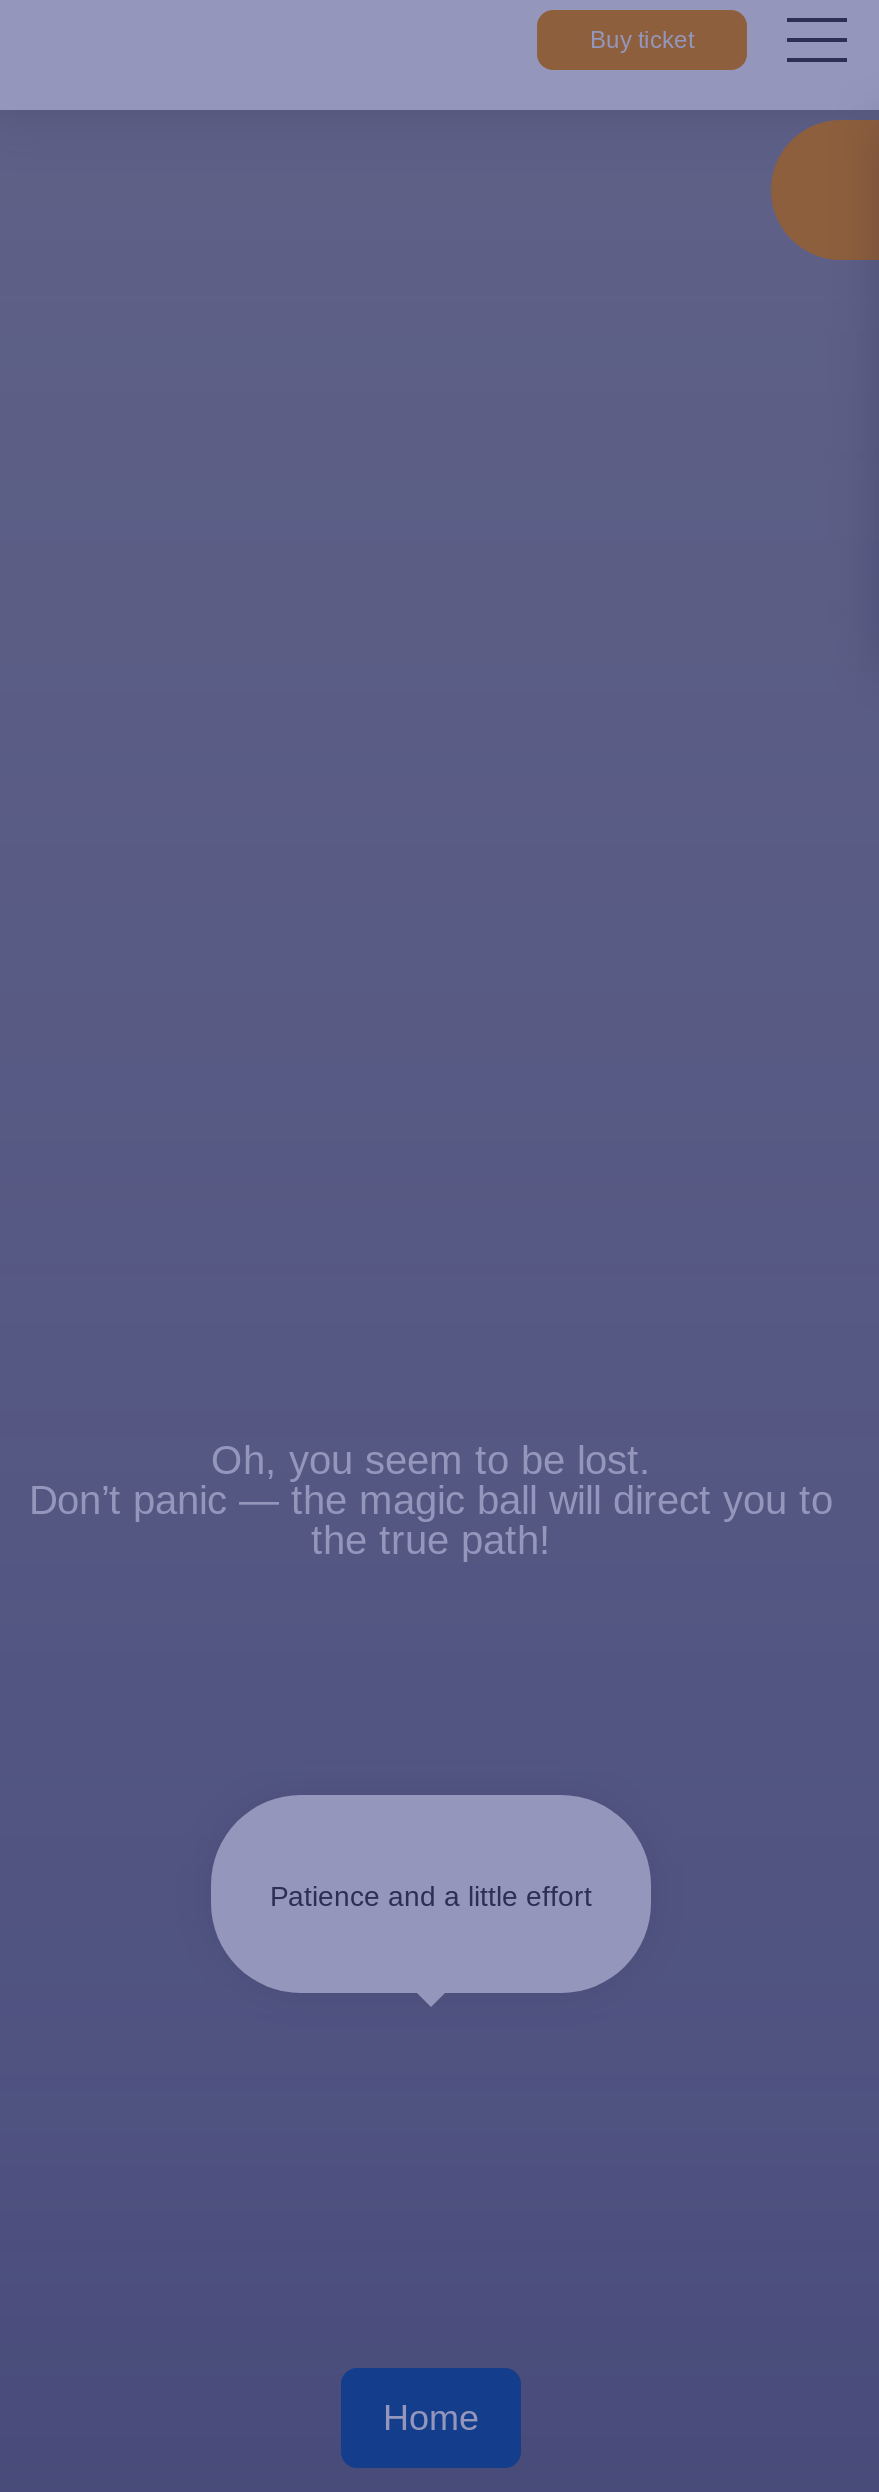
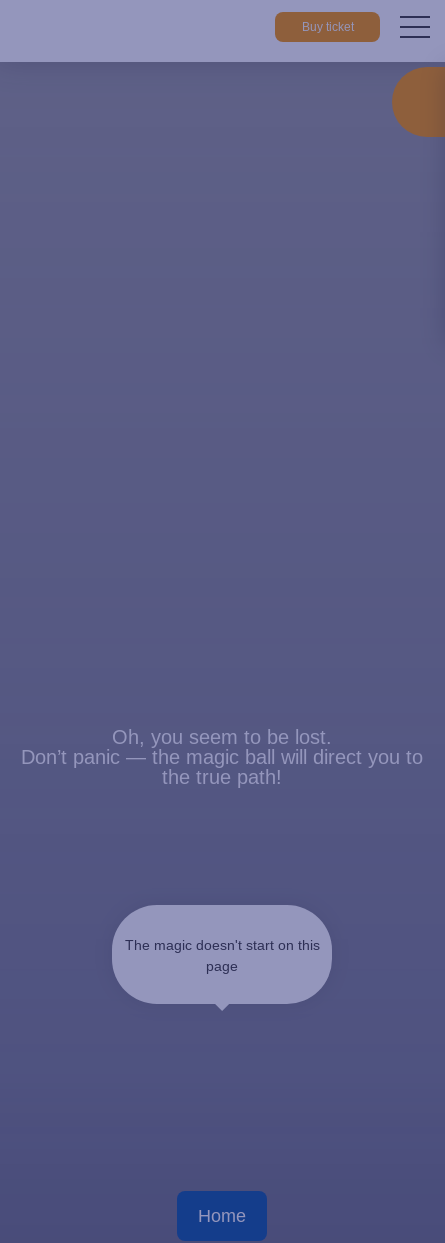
[270,1879,592,1911] Patience and a little effort -> [124,936,319,973] The magic doesn't start on this | page

